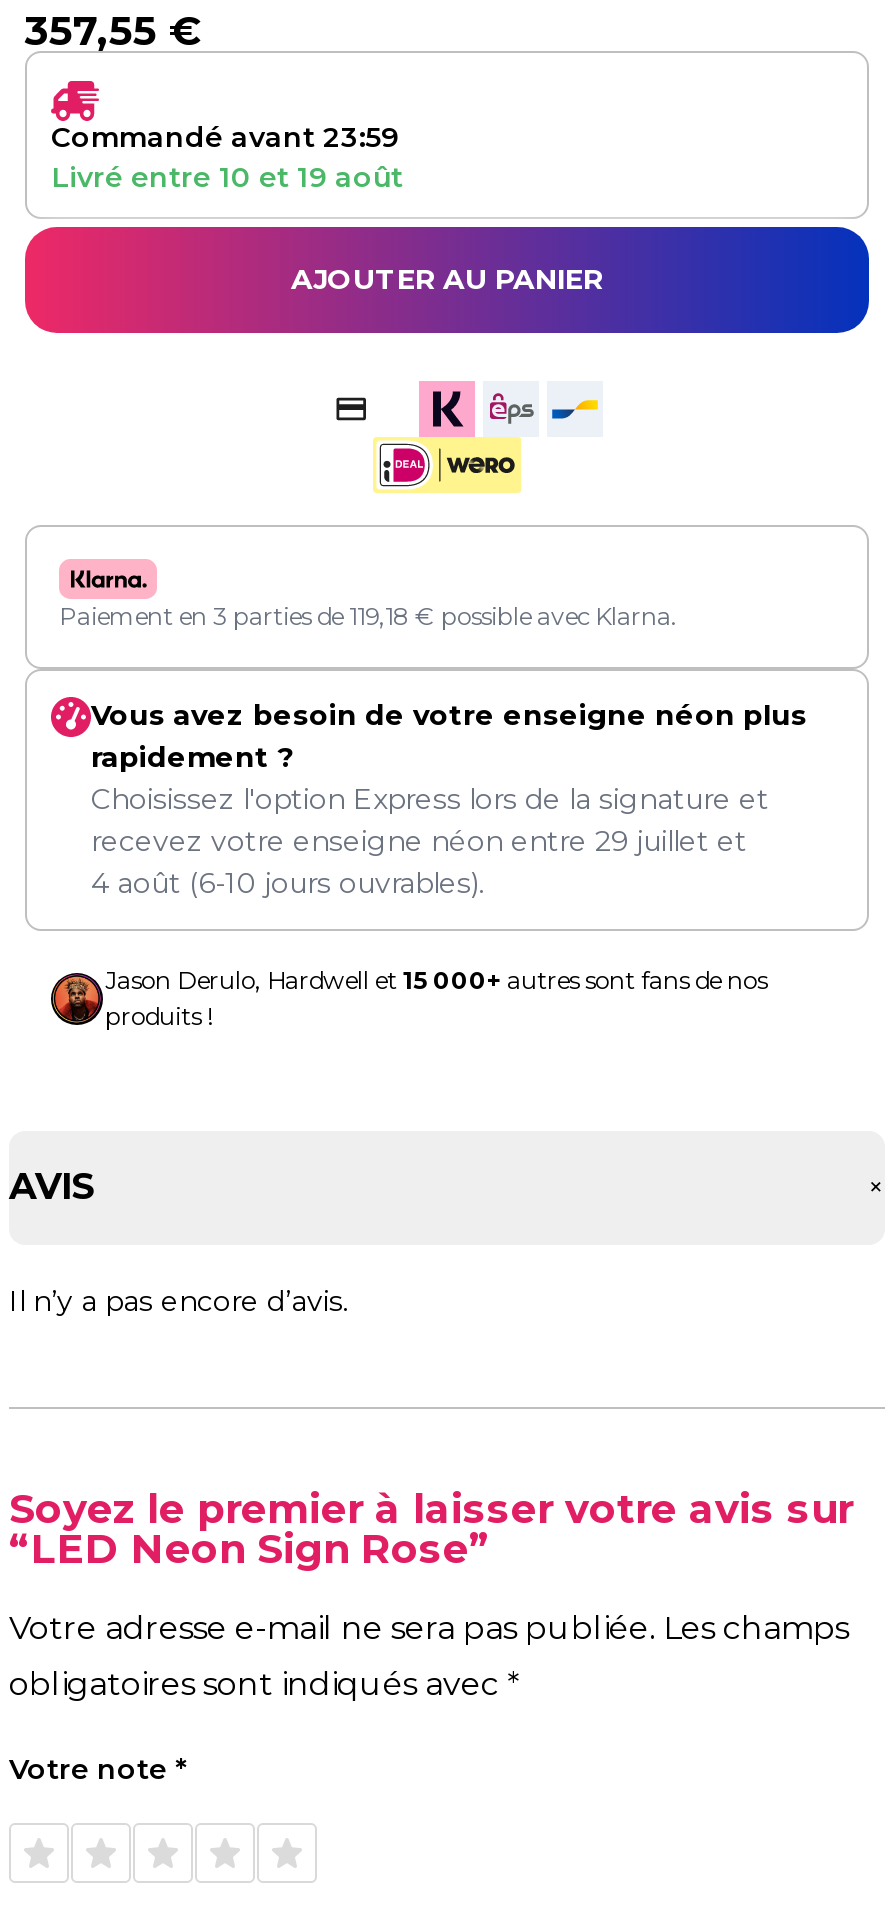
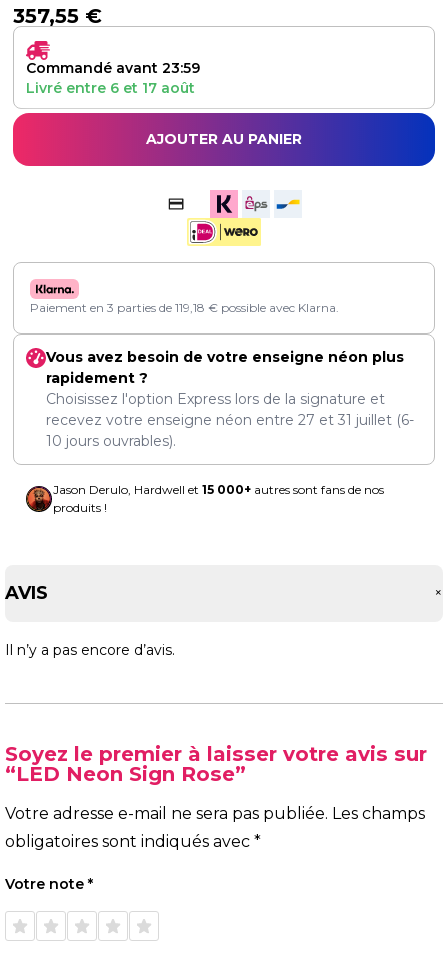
[51,158,403,194] Livré entre 10 et 19 août -> [26,79,195,97] Livré entre 6 et 17 août
[91,822,747,900] recevez votre enseigne néon entre 29 juillet et | 4 août (6-10 jours ouvrables). -> [46,411,414,450] recevez votre enseigne néon entre 27 et 31 juillet (6- | 10 jours ouvrables).

